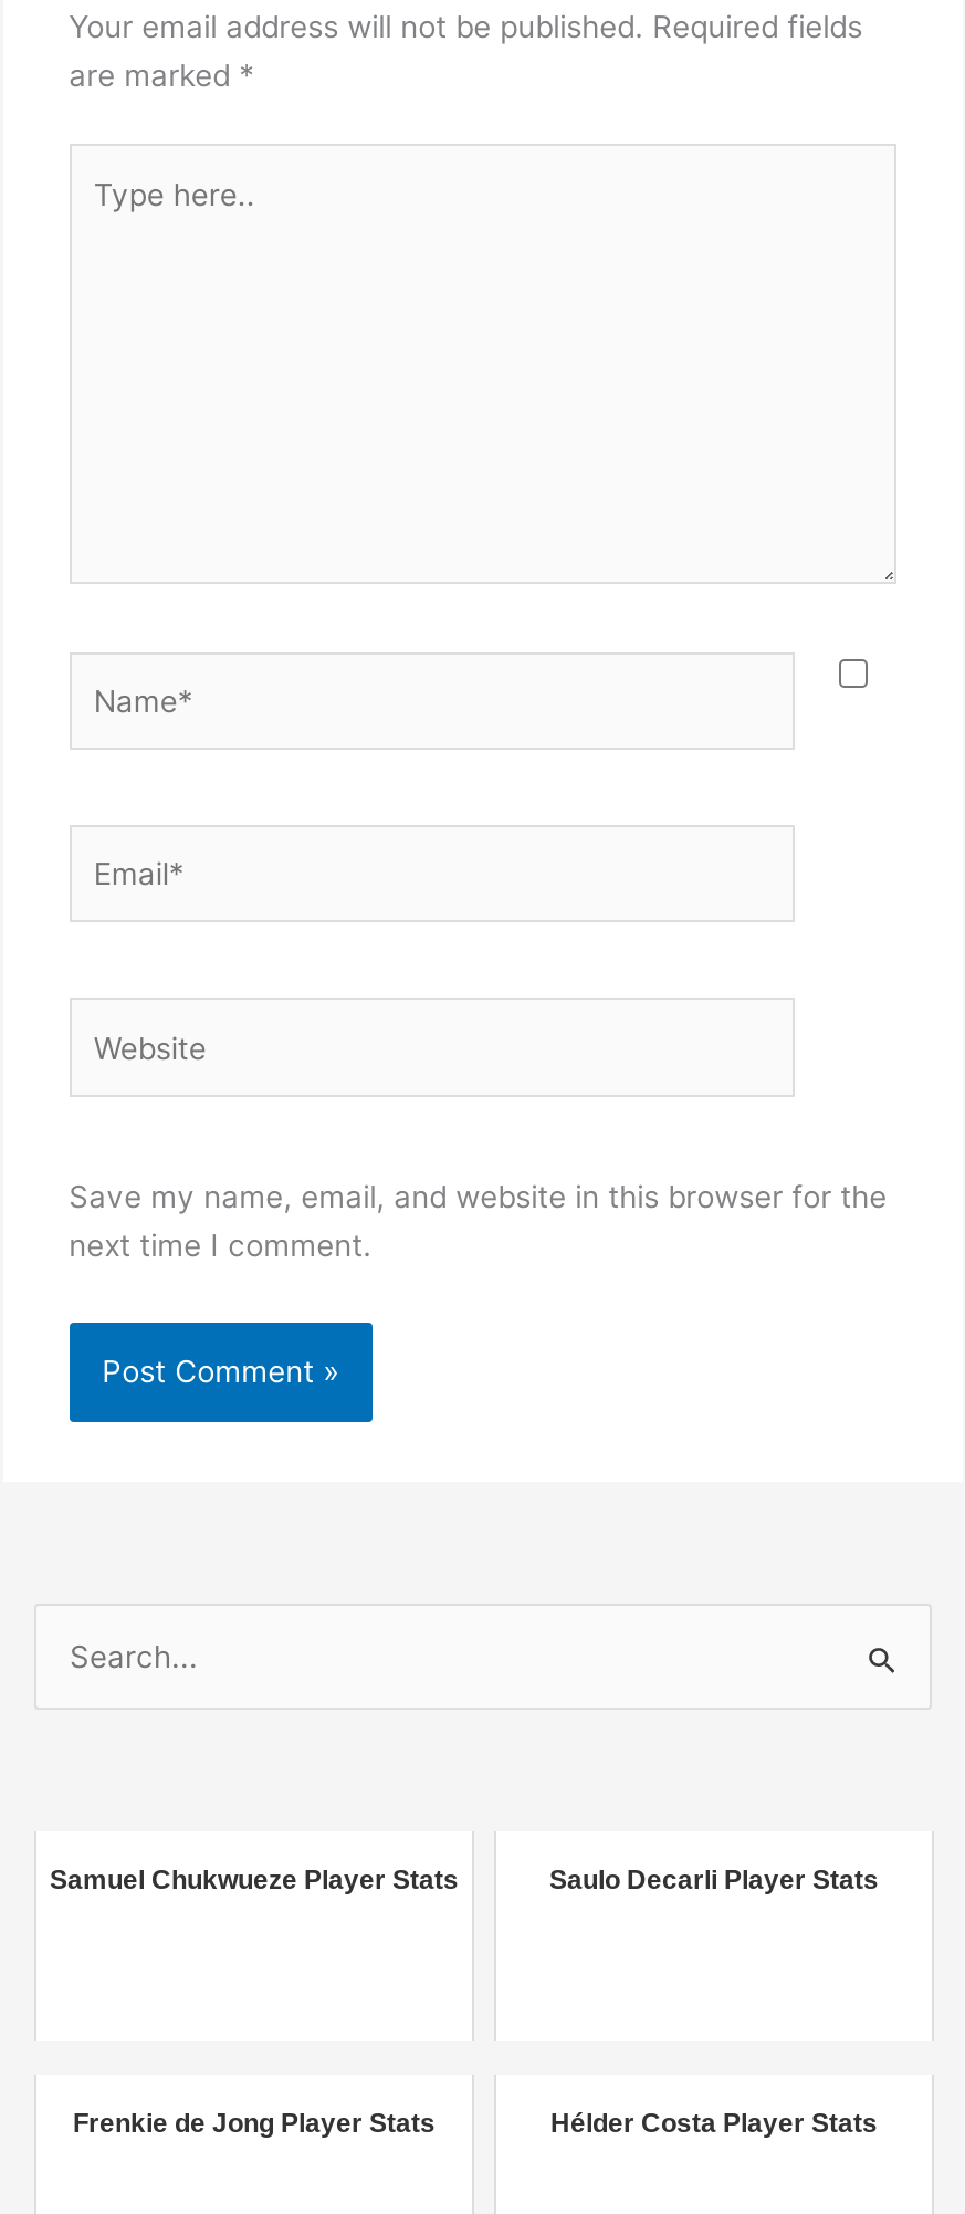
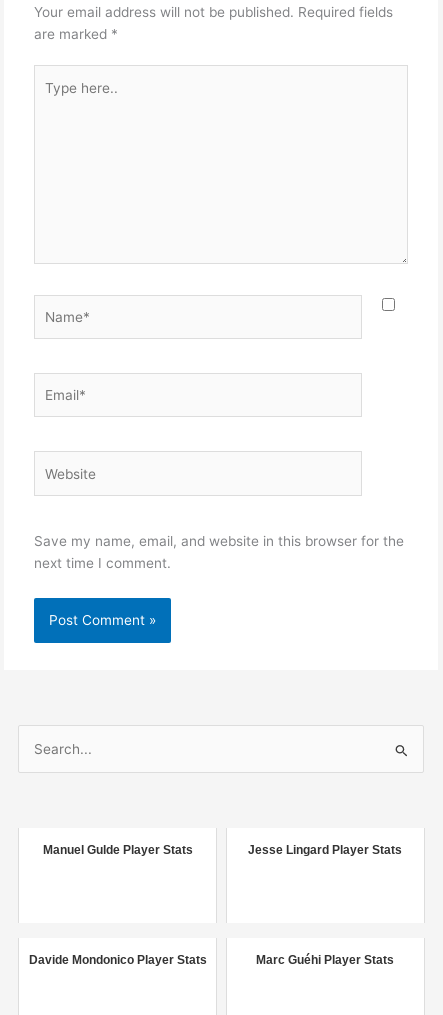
[50,1863,879,1894] Samuel Chukwueze Player Stats | Saulo Decarli Player Stats -> [42,842,402,856] Manuel Gulde Player Stats | Jesse Lingard Player Stats
[73,2107,878,2138] Frenkie de Jong Player Stats | Hélder Costa Player Stats -> [28,952,394,966] Davide Mondonico Player Stats | Marc Guéhi Player Stats

